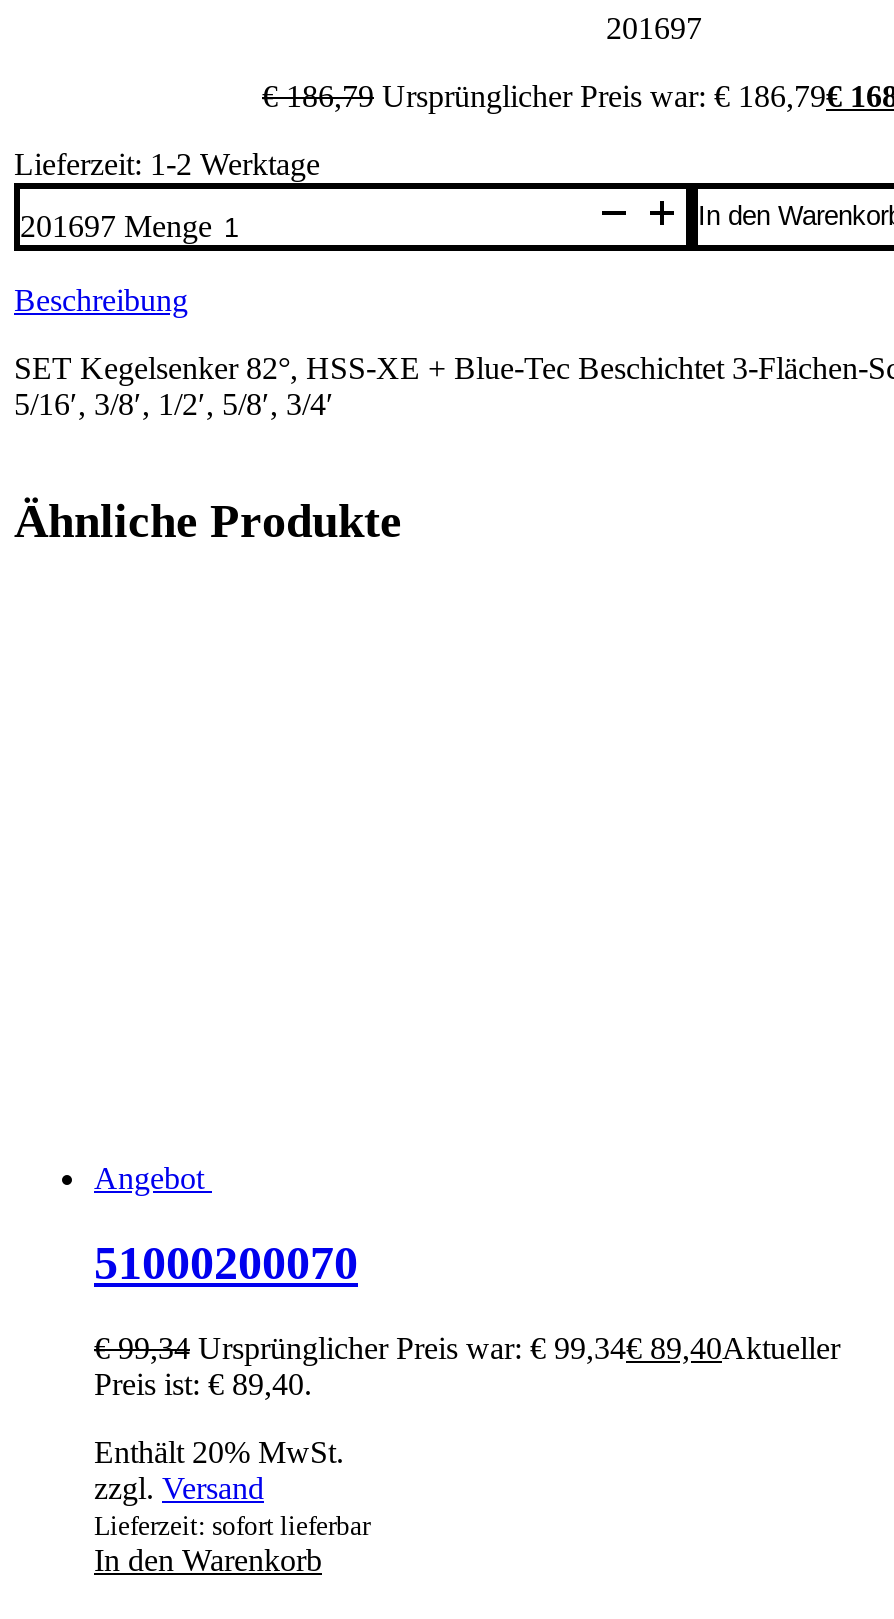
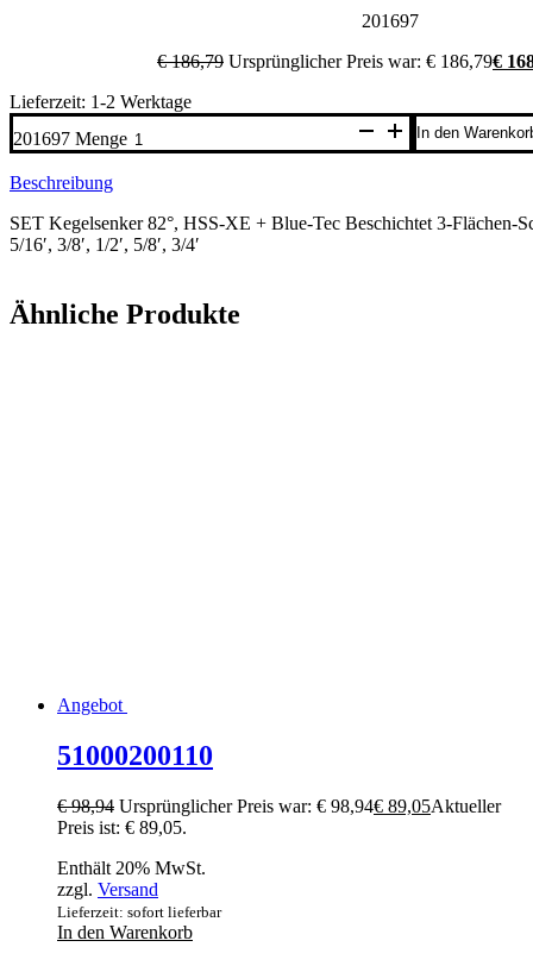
[94,1236,358,1288] 51000200070 -> [57,740,213,770] 51000200110
[94,1330,840,1364] €99,34 Ursprünglicher Preis war: € 99,34€89,40Aktueller -> [57,795,501,816] €98,94 Ursprünglicher Preis war: € 98,94€89,05Aktueller
[94,1366,312,1400] Preis ist: € 89,40. -> [57,817,187,837] Preis ist: € 89,05.

